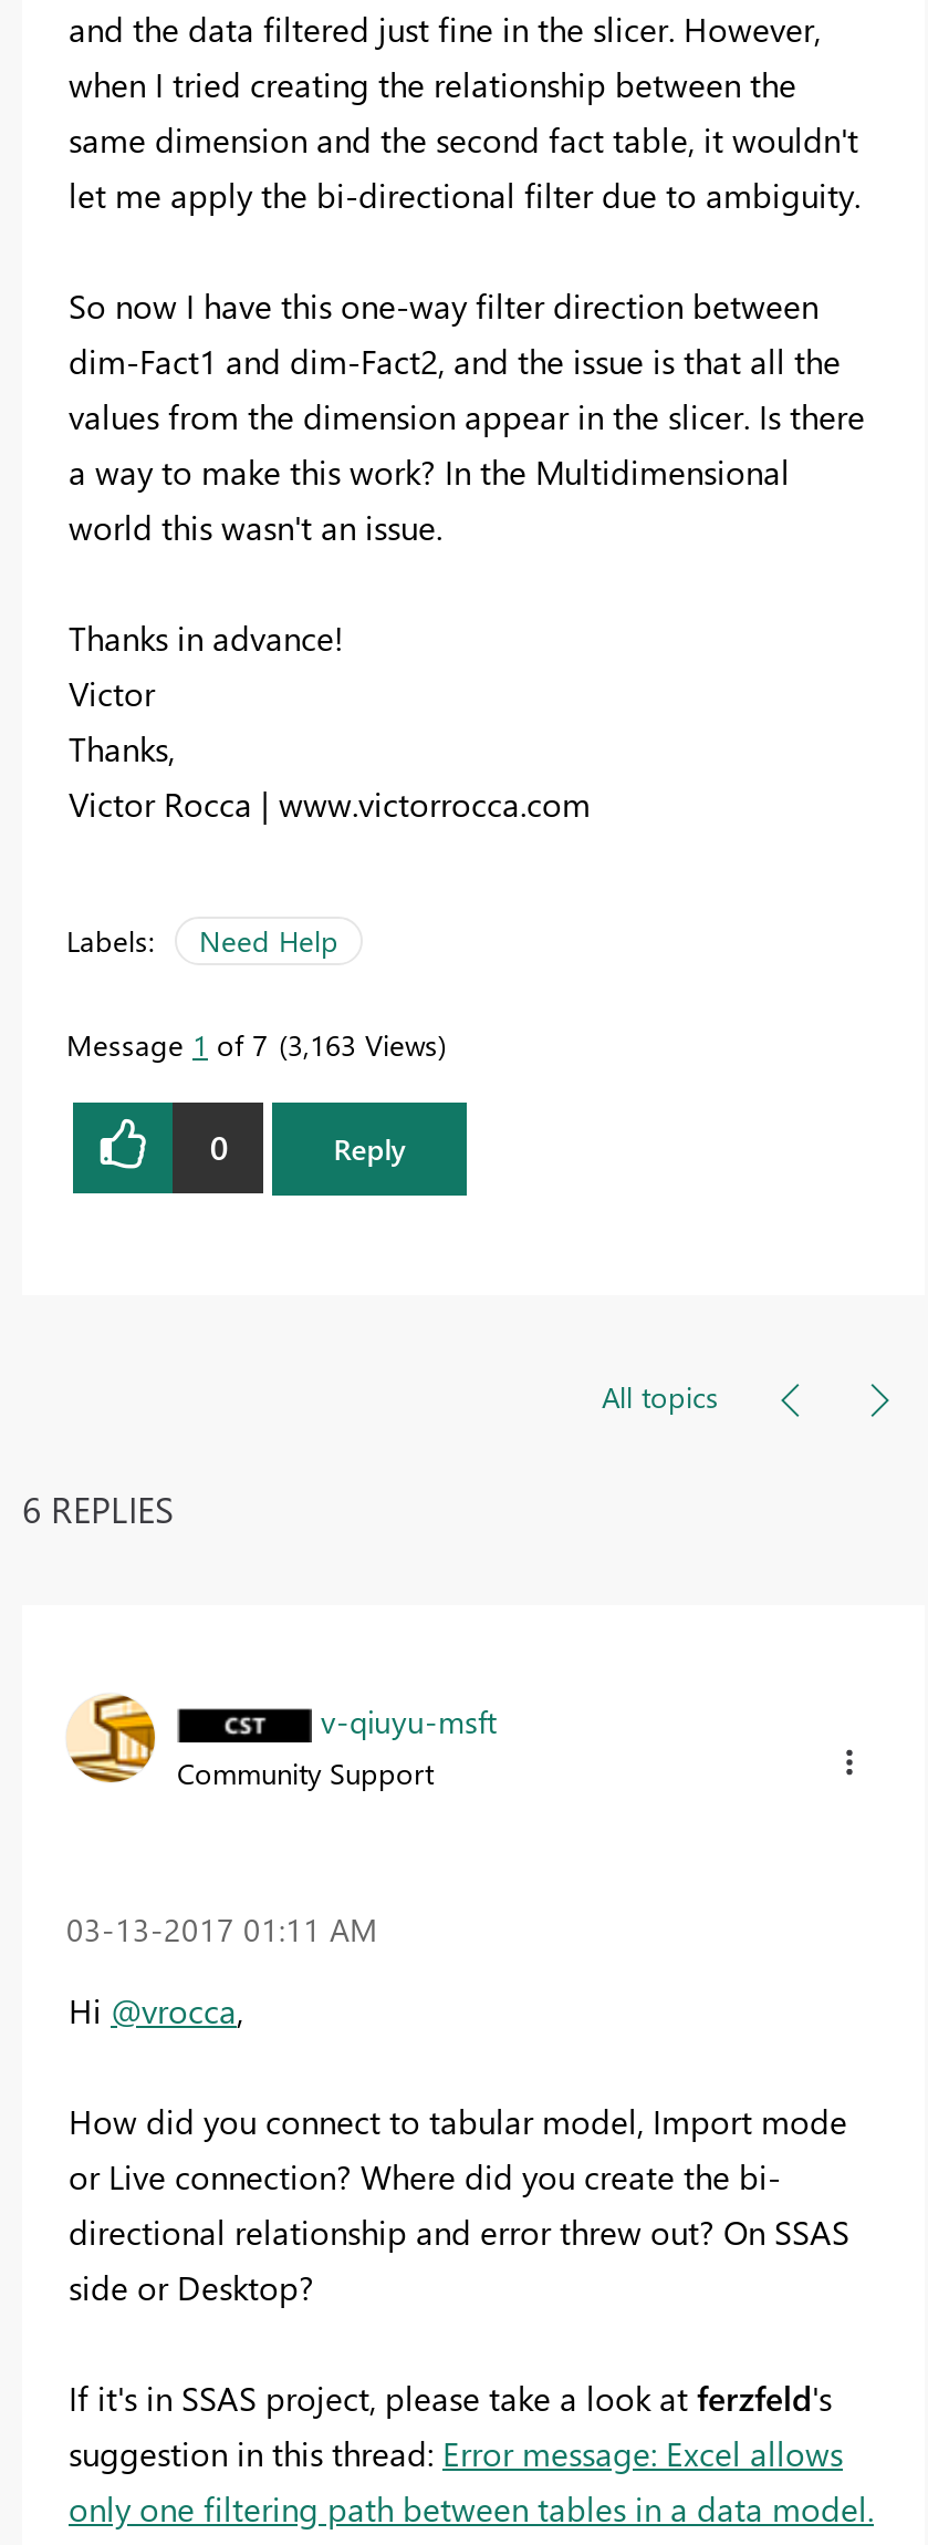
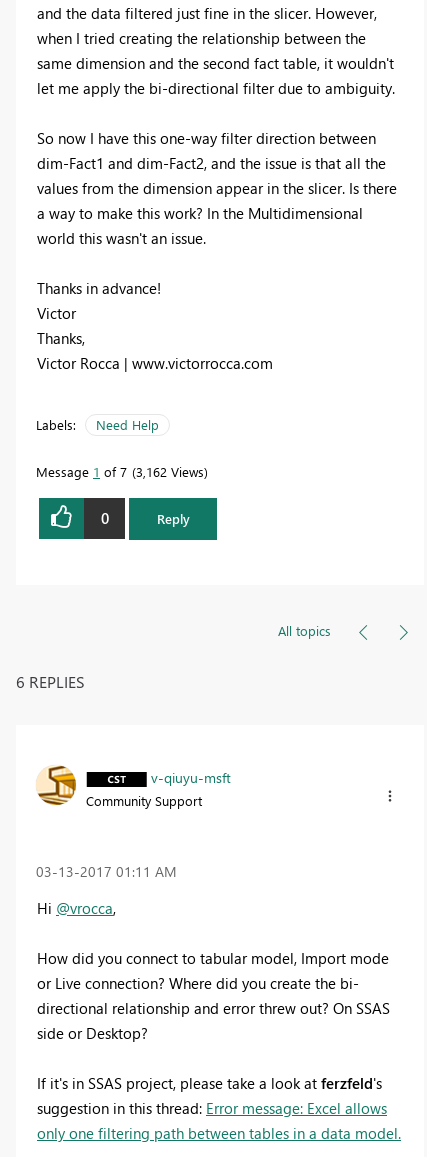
[66,1024,438,1062] Message 1 of 7 3,163 Views -> [36,463,204,480] Message 1 of 7 3,162 Views

